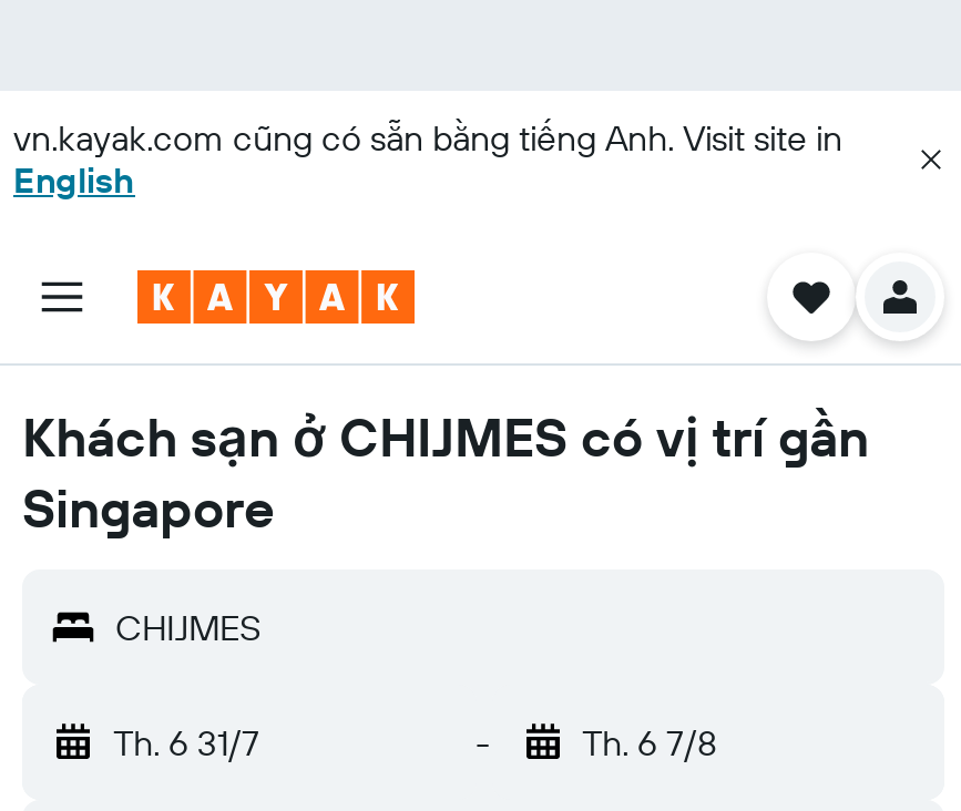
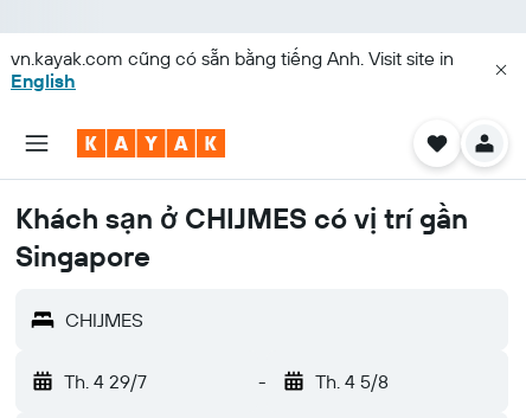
[113,720,259,764] Th. 6 31/7 -> [64,369,147,393] Th. 4 29/7
[582,720,717,764] Th. 6 7/8 -> [315,369,388,393] Th. 4 5/8

